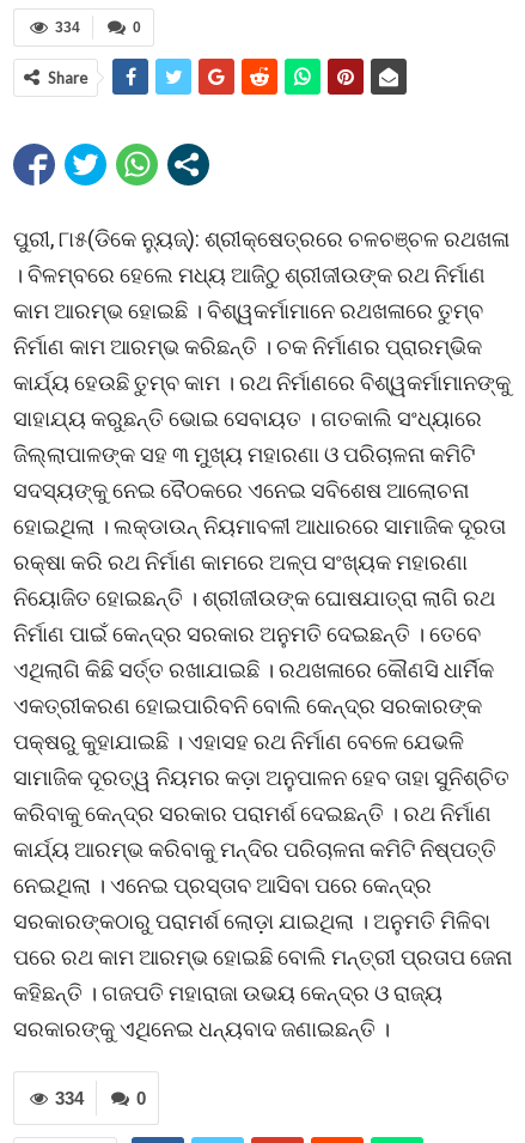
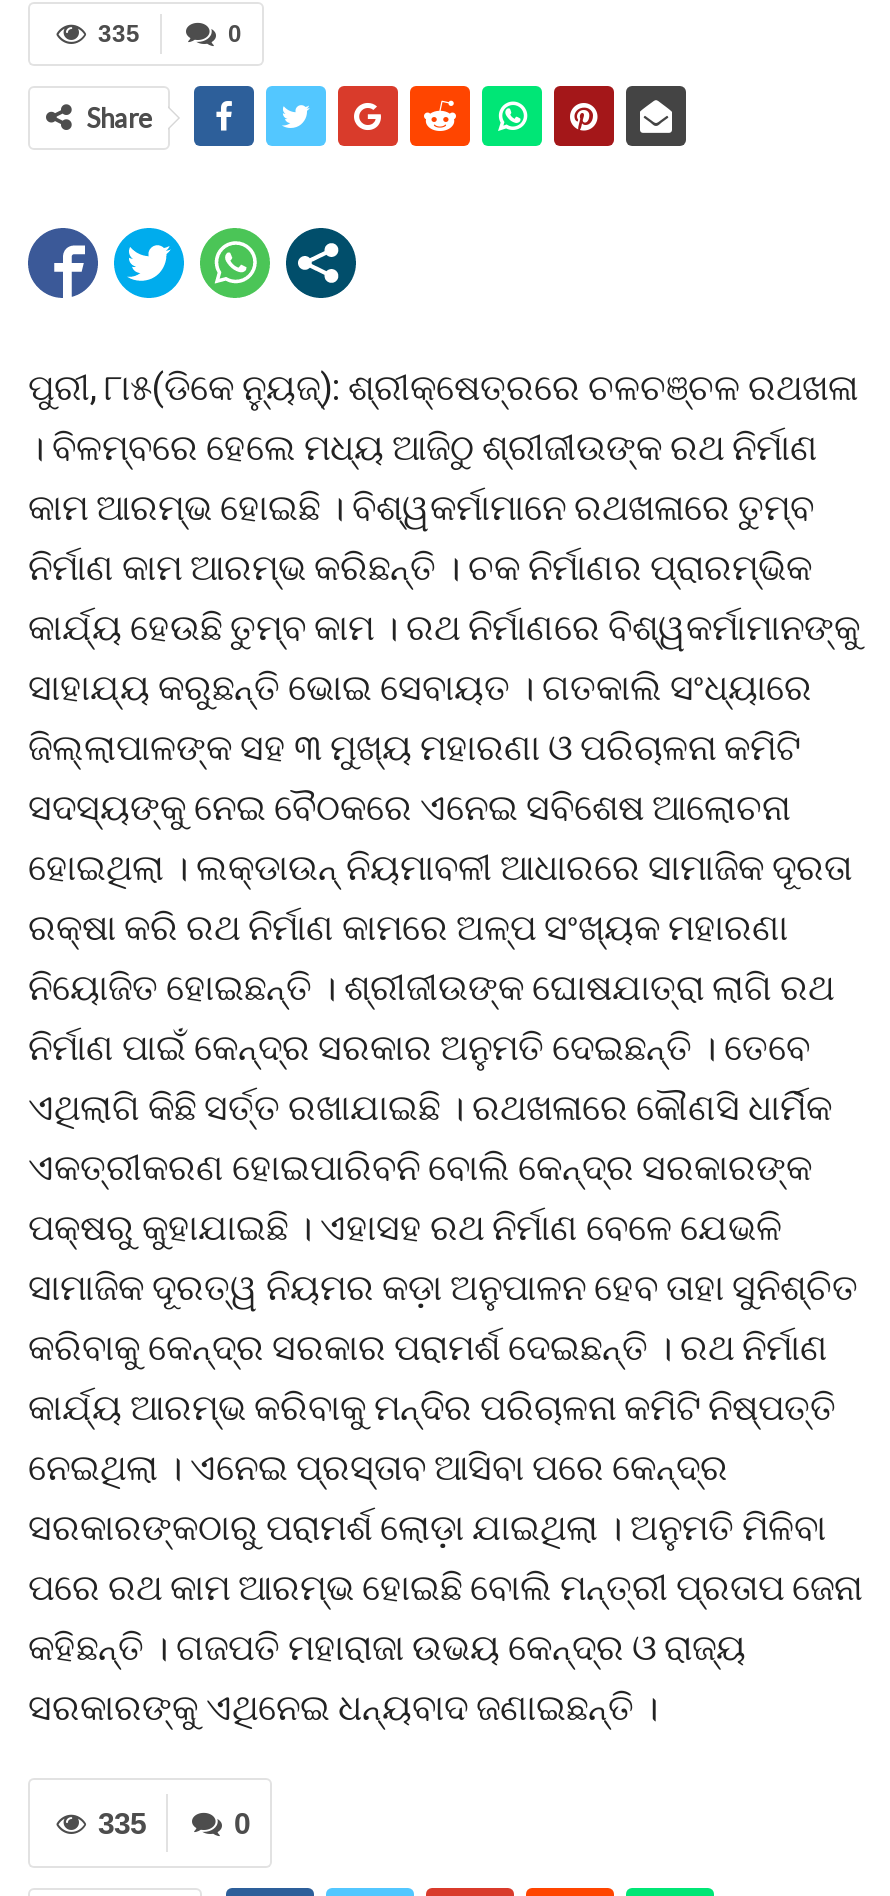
[55,19,80,36] 334 -> [98,20,140,48] 335
[55,1088,84,1108] 334 -> [98,1806,146,1840] 335

